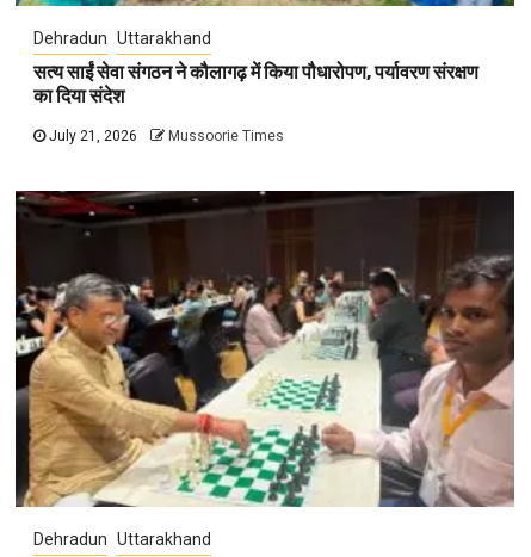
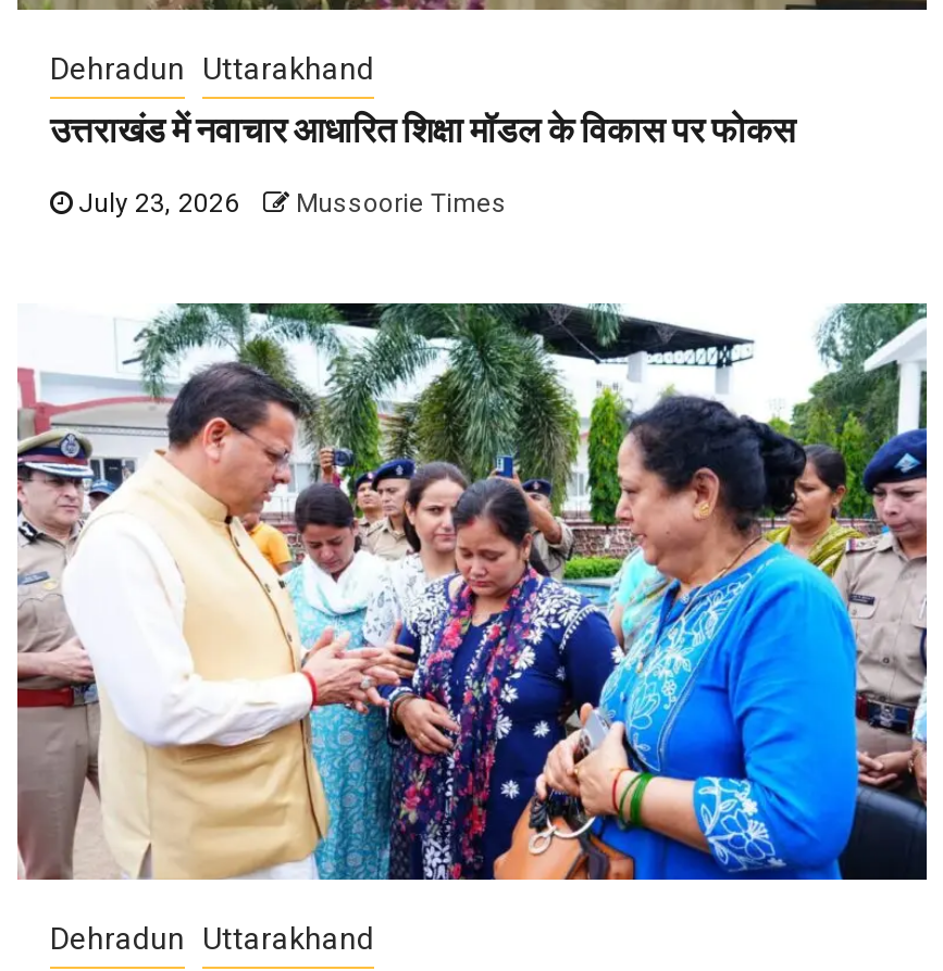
[33,61,478,107] सत्य साईं सेवा संगठन ने कौलागढ़ में किया पौधारोपण, पर्यावरण संरक्षण | का दिया संदेश -> [50,111,796,152] उत्तराखंड में नवाचार आधारित शिक्षा मॉडल के विकास पर फोकस
[45,128,284,144] July 21, 2026 Mussoorie Times -> [72,189,507,220] July 23, 2026 Mussoorie Times
[14,190,515,508] [image] -> [15,302,929,883] [image]

